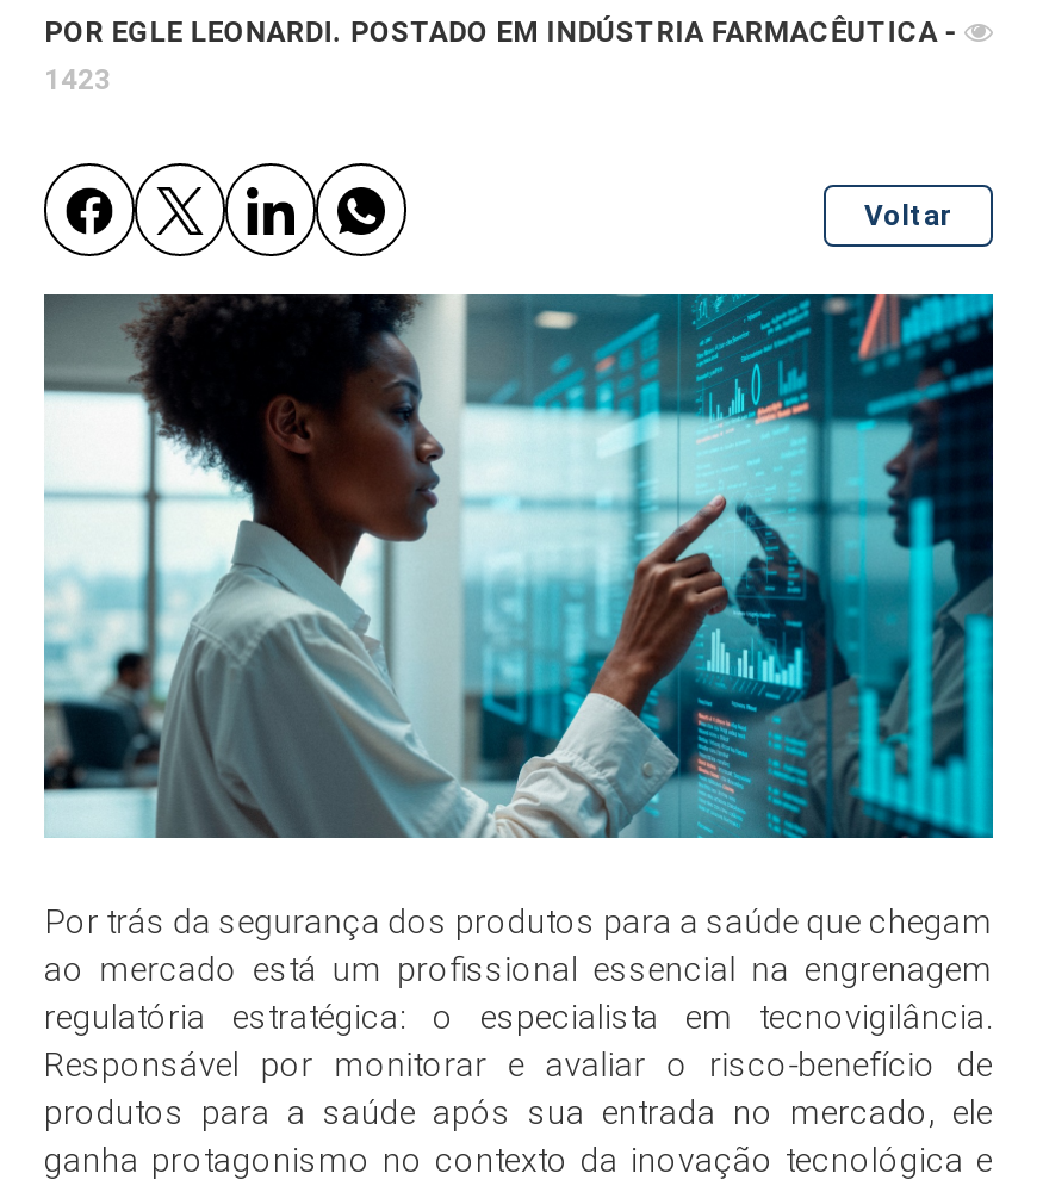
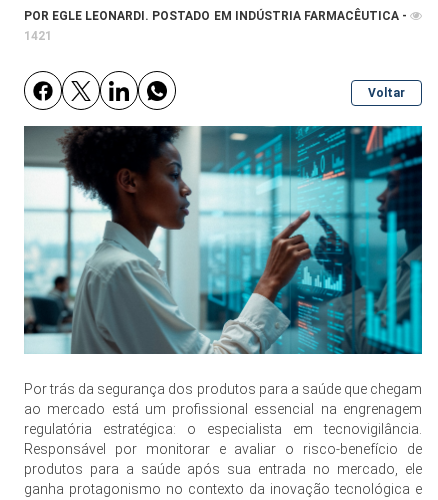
[44,63,111,97] 1423 -> [24,29,52,43] 1421

